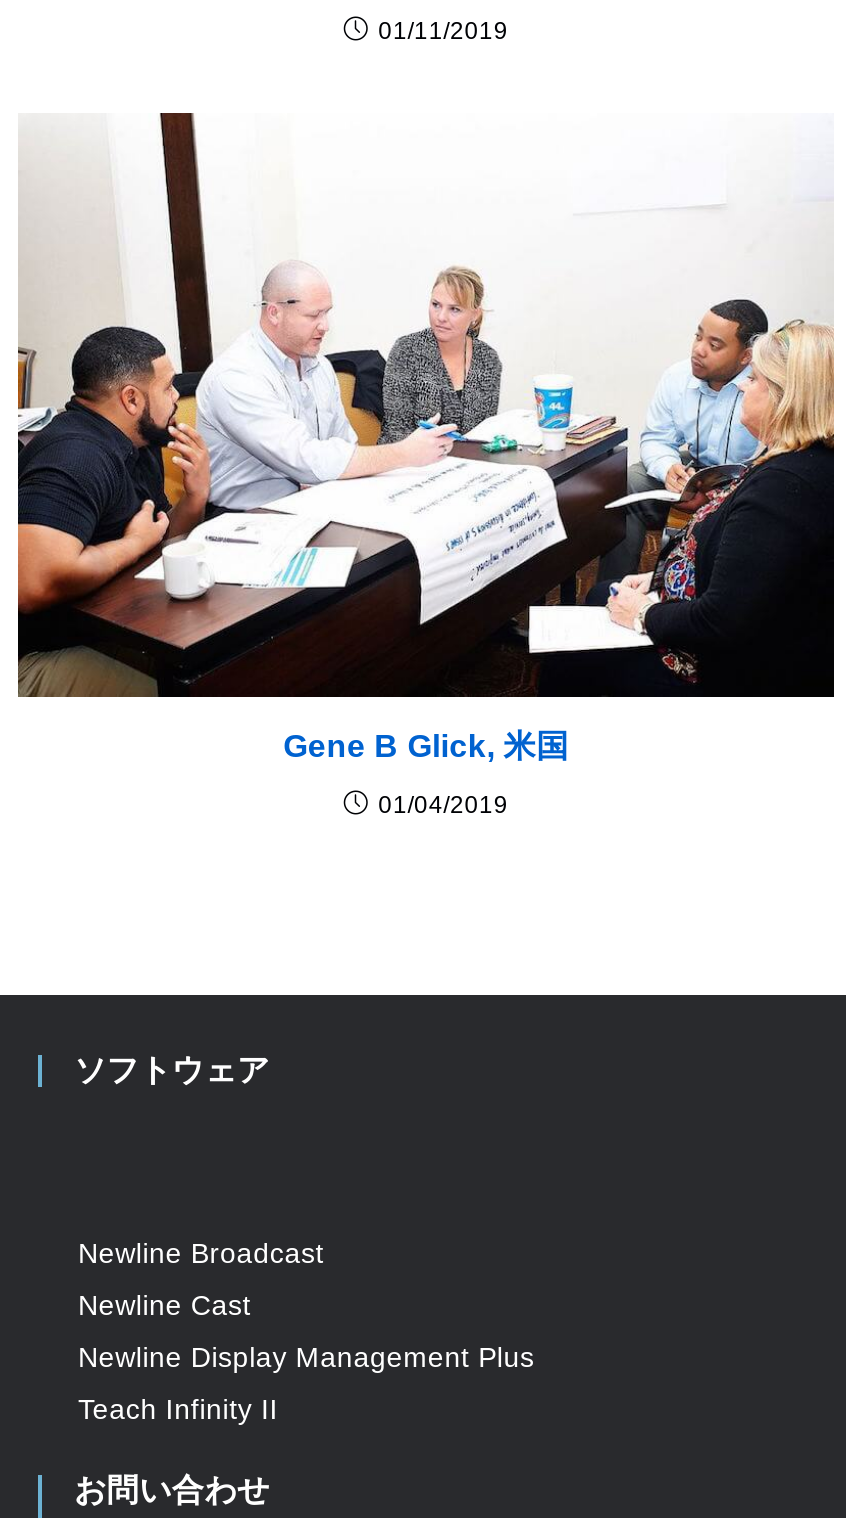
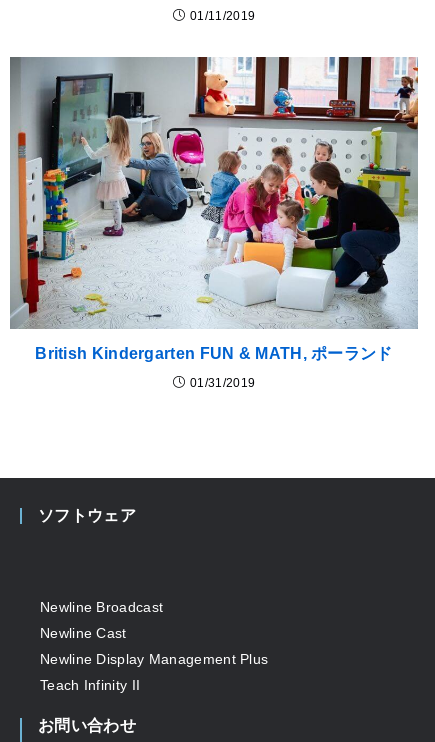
[16,111,836,763] [image] | Gene B Glick, 米国 -> [10,56,419,362] [image] | British Kindergarten FUN & MATH, ポーランド
[378,791,508,819] 01/04/2019 -> [190,376,255,390] 01/31/2019

